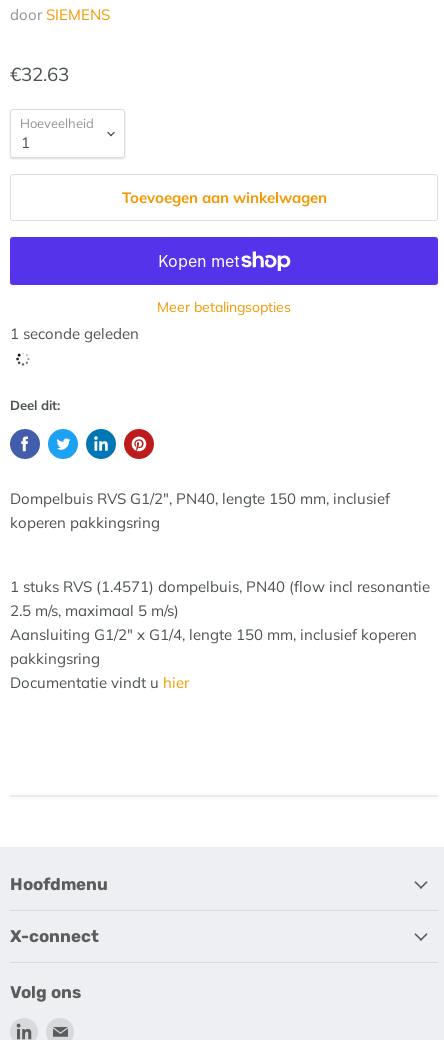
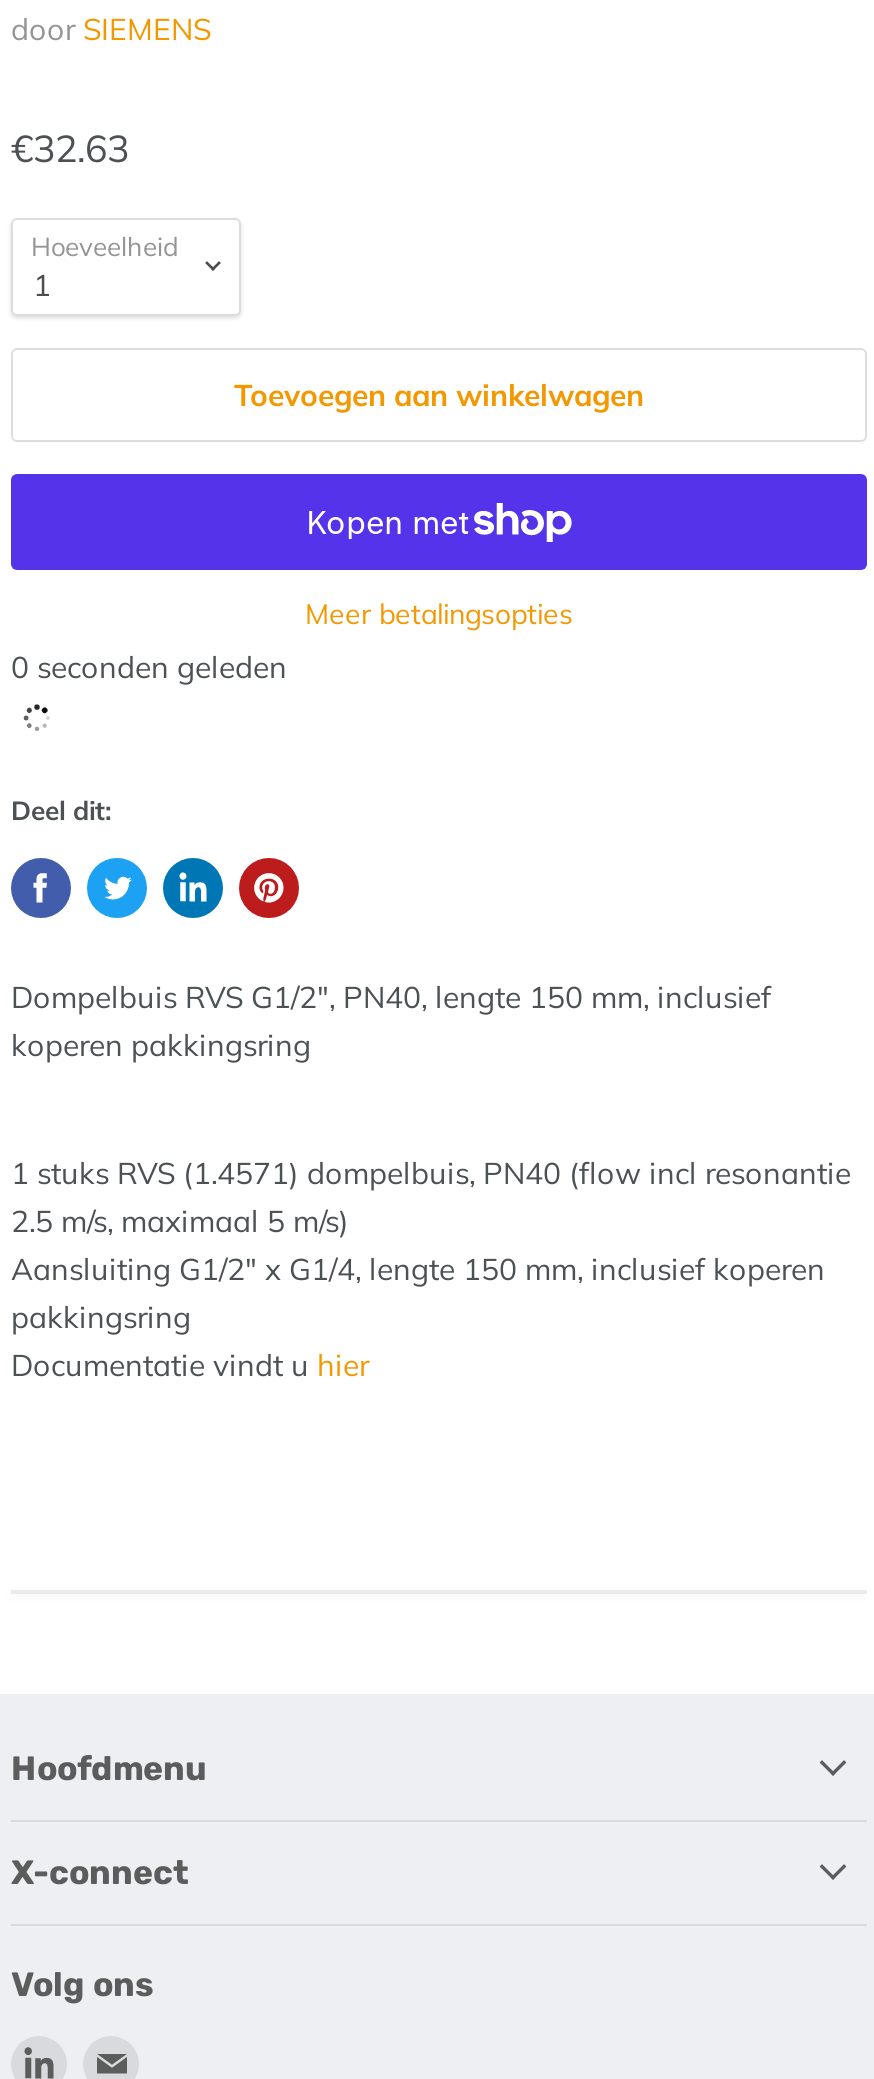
[10,324,139,343] 1 seconde geleden -> [11,647,287,685] 0 seconden geleden

